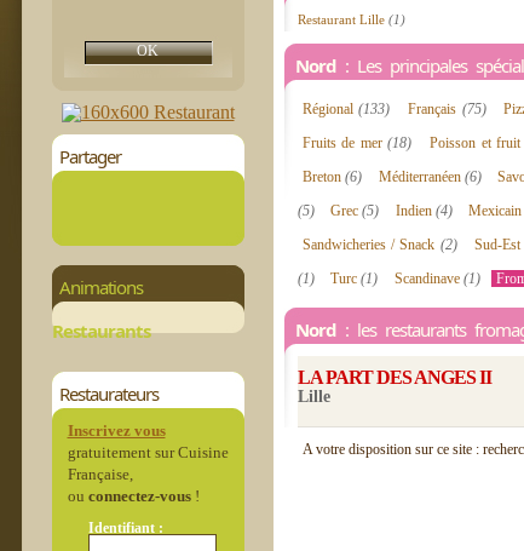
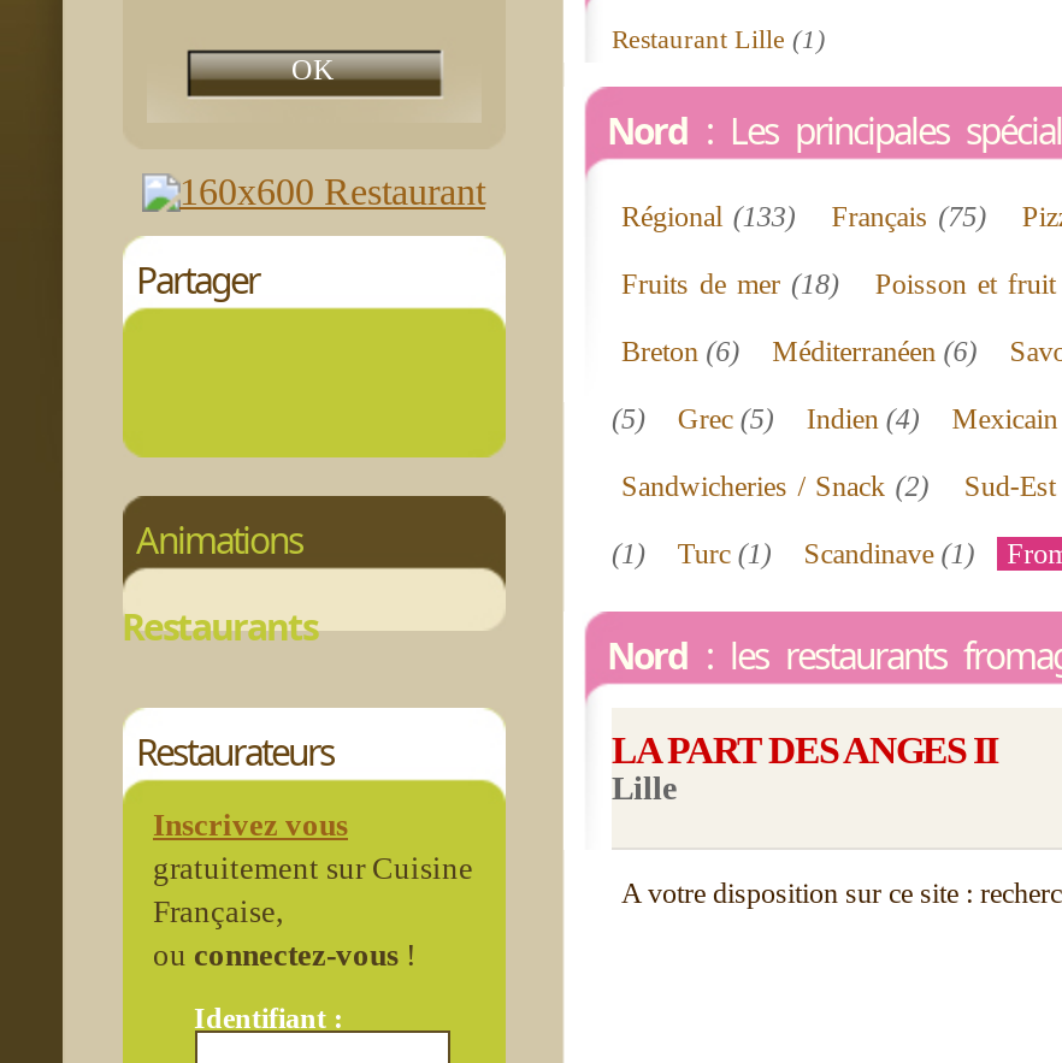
[84,25,213,64] [image] -> [185,48,443,125] [image]

